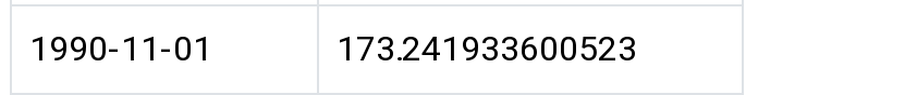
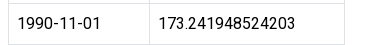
[337,28,637,69] 173.241933600523 -> [158,14,296,33] 173.241948524203

